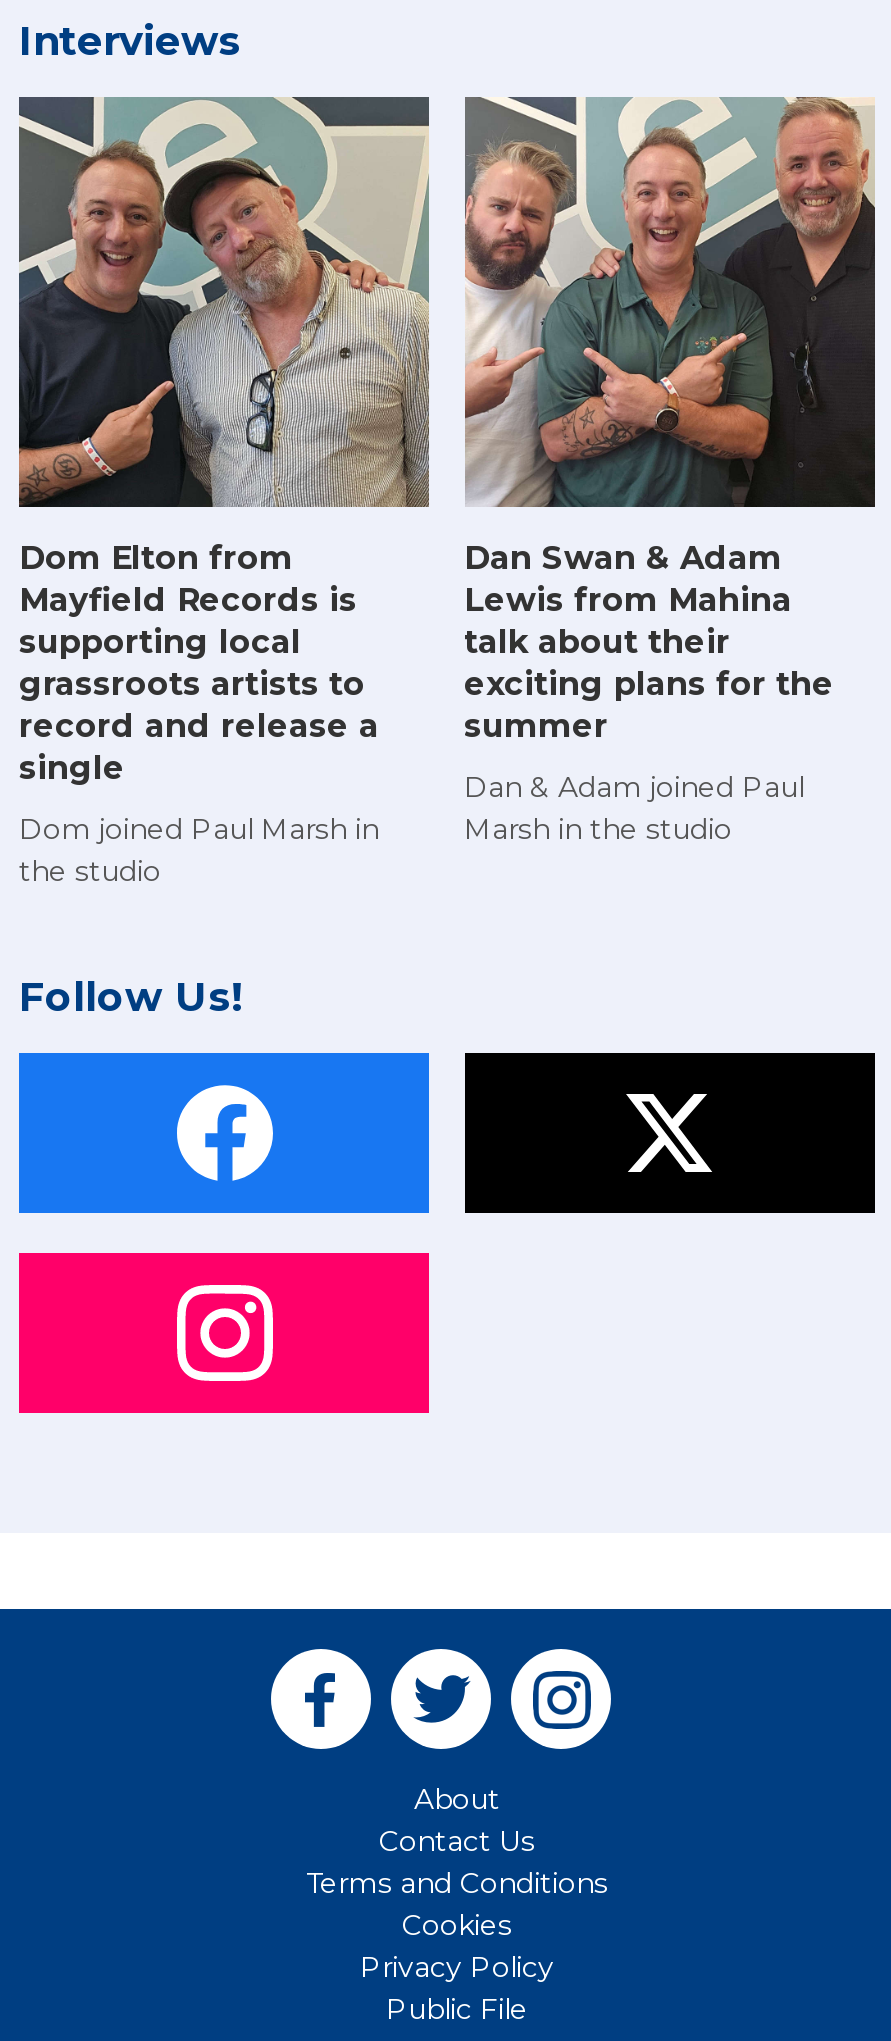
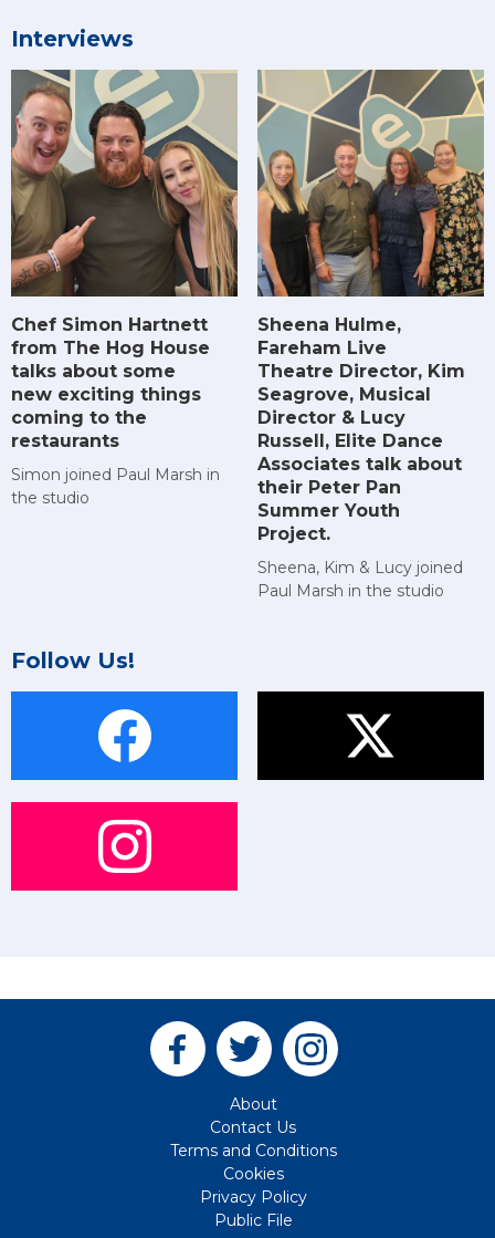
[17,95,429,787] [image] | Dom Elton from | Mayfield Records is | supporting local | grassroots artists to | record and release a | single -> [10,70,238,451] [image] | Chef Simon Hartnett | from The Hog House | talks about some | new exciting things | coming to the | restaurants
[464,97,877,745] [image] | Dan Swan & Adam | Lewis from Mahina | talk about their | exciting plans for the | summer -> [256,69,485,544] [image] | Sheena Hulme, | Fareham Live | Theatre Director, Kim | Seagrove, Musical | Director & Lucy | Russell, Elite Dance | Associates talk about | their Peter Pan | Summer Youth | Project.
[464,769,804,847] Dan & Adam joined Paul | Marsh in the studio -> [257,558,462,601] Sheena, Kim & Lucy joined | Paul Marsh in the studio
[19,811,379,847] Dom joined Paul Marsh in -> [11,465,220,485] Simon joined Paul Marsh in

